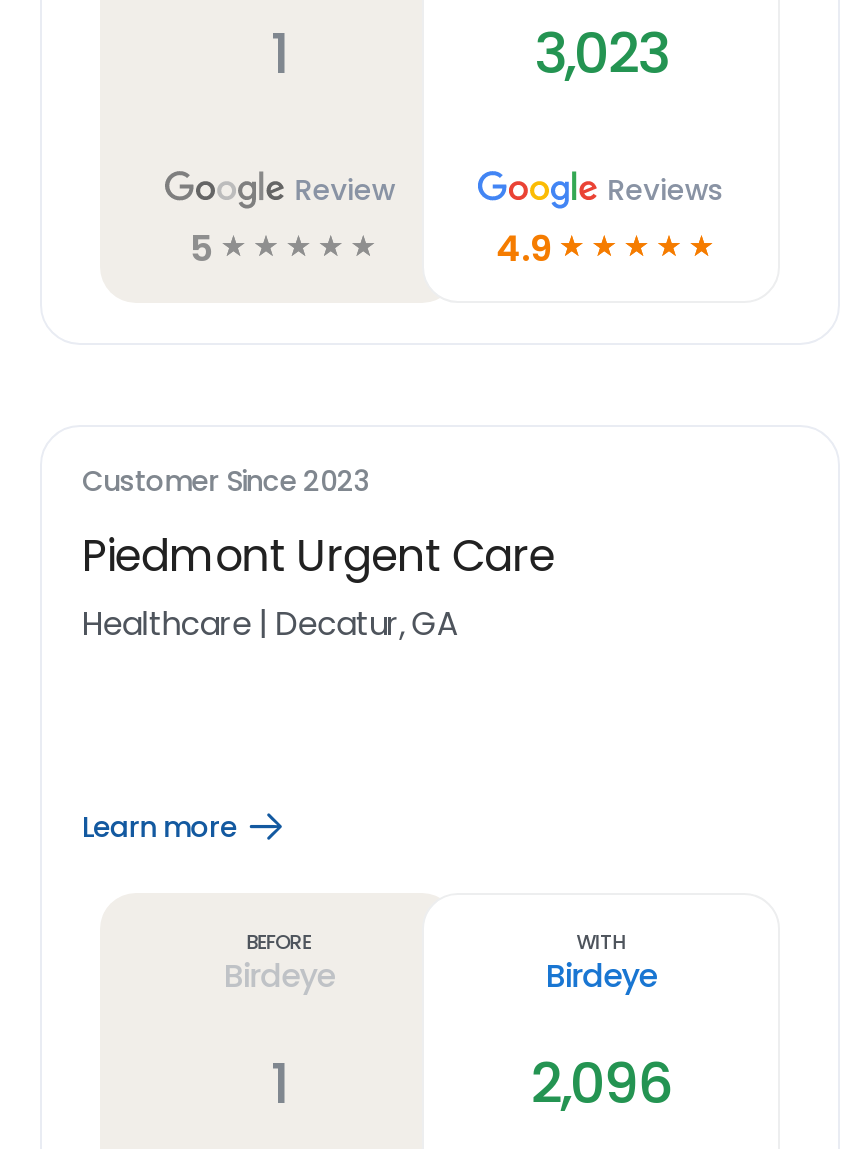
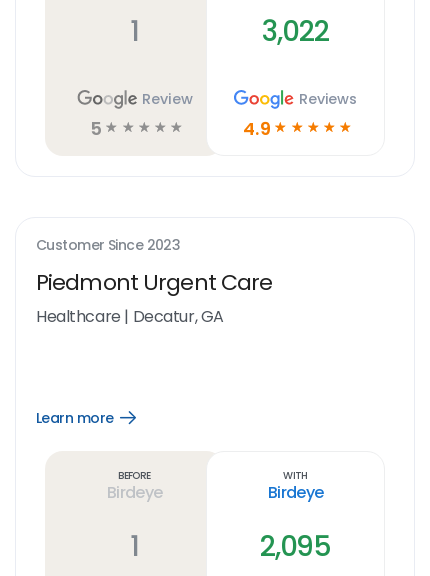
[535,14,667,92] 3,023 -> [262,11,329,50] 3,022
[531,1044,671,1122] 2,096 -> [260,526,331,565] 2,095

